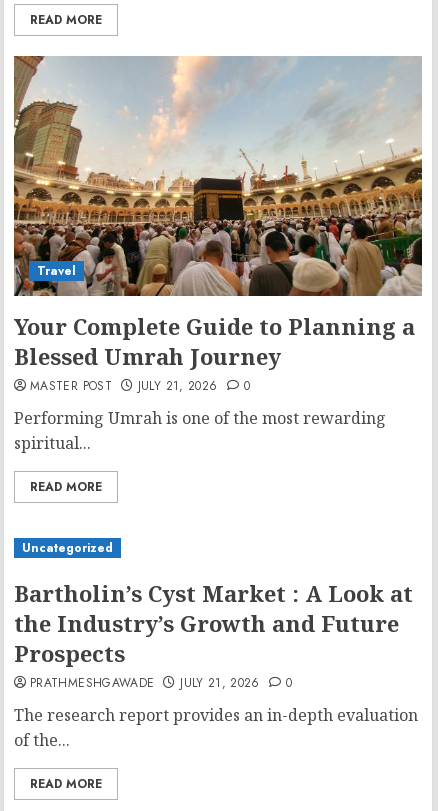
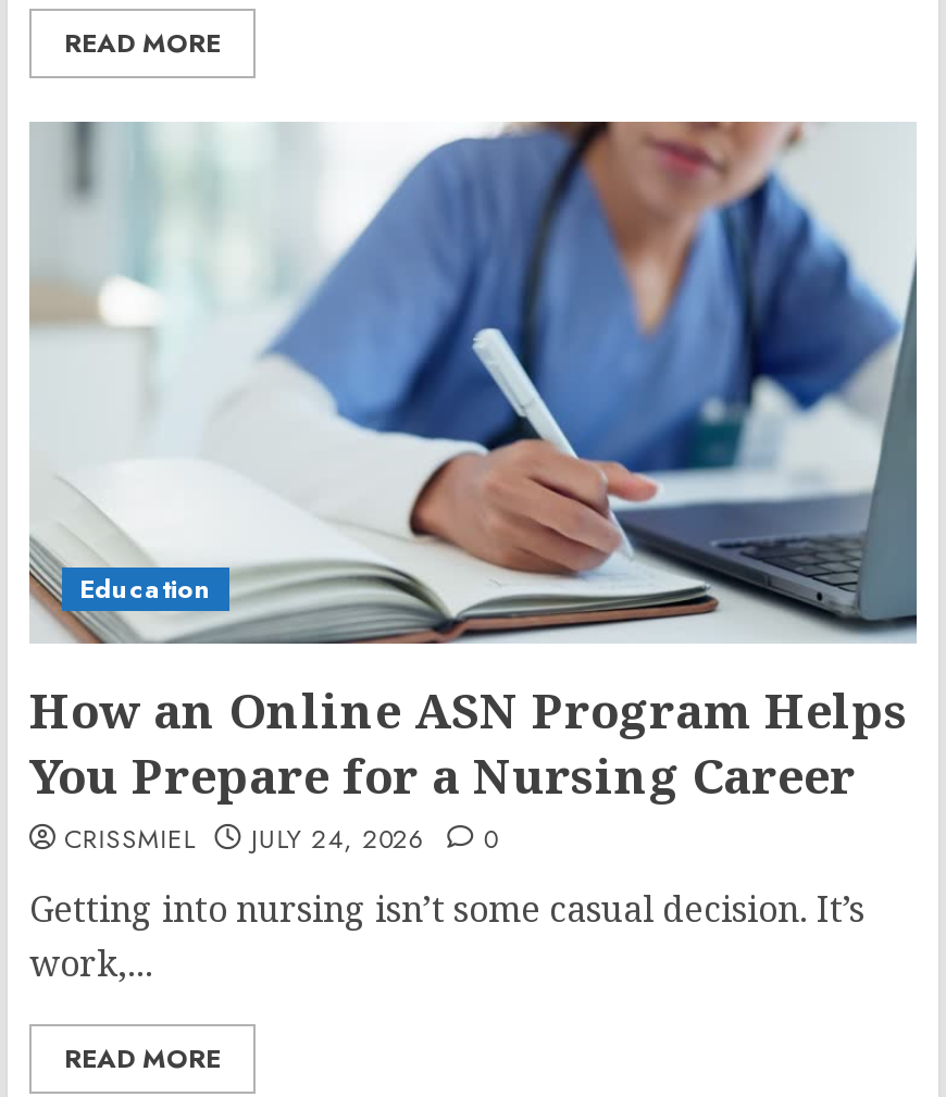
[13,56,423,297] [image] | Travel -> [29,120,919,646] [image] | Education
[14,311,415,395] Your Complete Guide to Planning a | Blessed Umrah Journey | MASTER POST | JULY 21, 2026 -> [29,676,908,859] How an Online ASN Program Helps | You Prepare for a Nursing Career | CRISSMIEL | JULY 24, 2026
[14,407,418,751] Performing Umrah is one of the most rewarding | spiritual... | READ MORE | Uncategorized | Bartholin’s Cyst Market : A Look at | the Industry’s Growth and Future | Prospects | PRATHMESHGAWADE | JULY 21, 2026 | 0 | The research report provides an in-depth evaluation | of the... -> [29,885,864,987] Getting into nursing isn’t some casual decision. It’s | work,...

